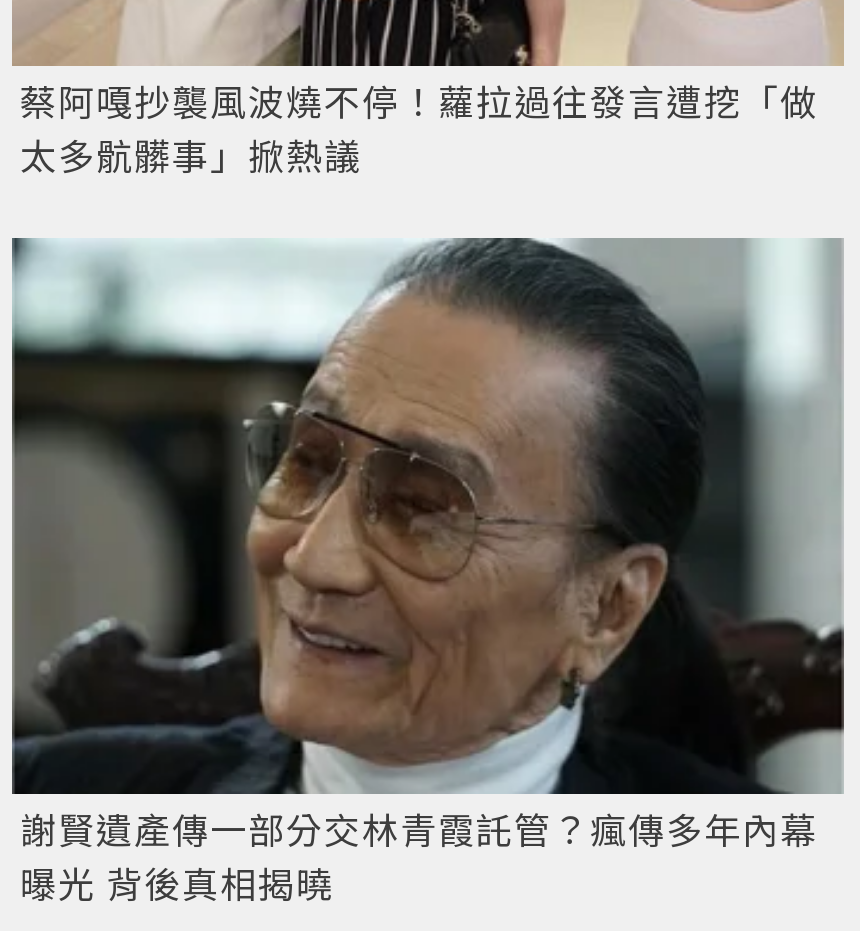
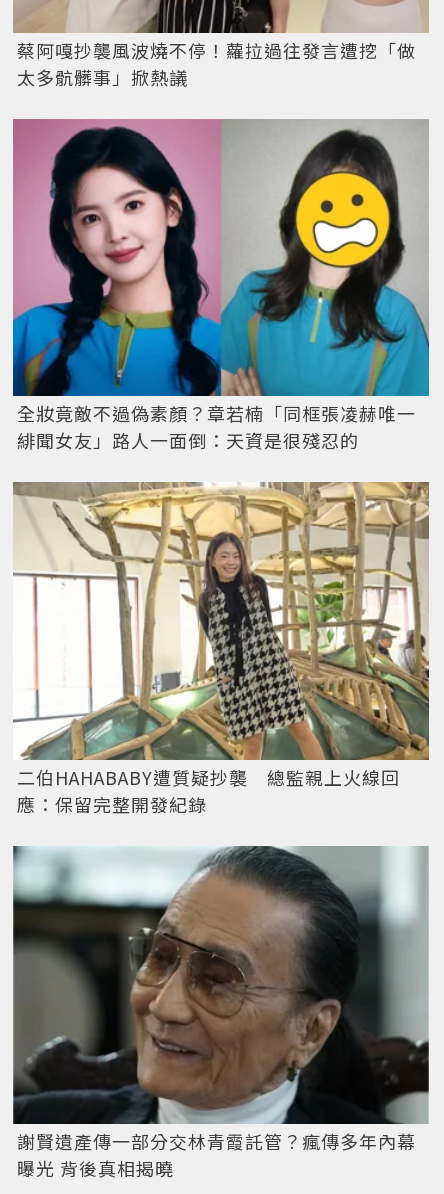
none -> [12,118,430,453] [image] | 全妝竟敵不過偽素顏？章若楠「同框張凌赫唯一 | 緋聞女友」路人一面倒：天資是很殘忍的
none -> [14,481,429,817] [image] | 二伯HAHABABY遭質疑抄襲 總監親上火線回 | 應：保留完整開發紀錄

